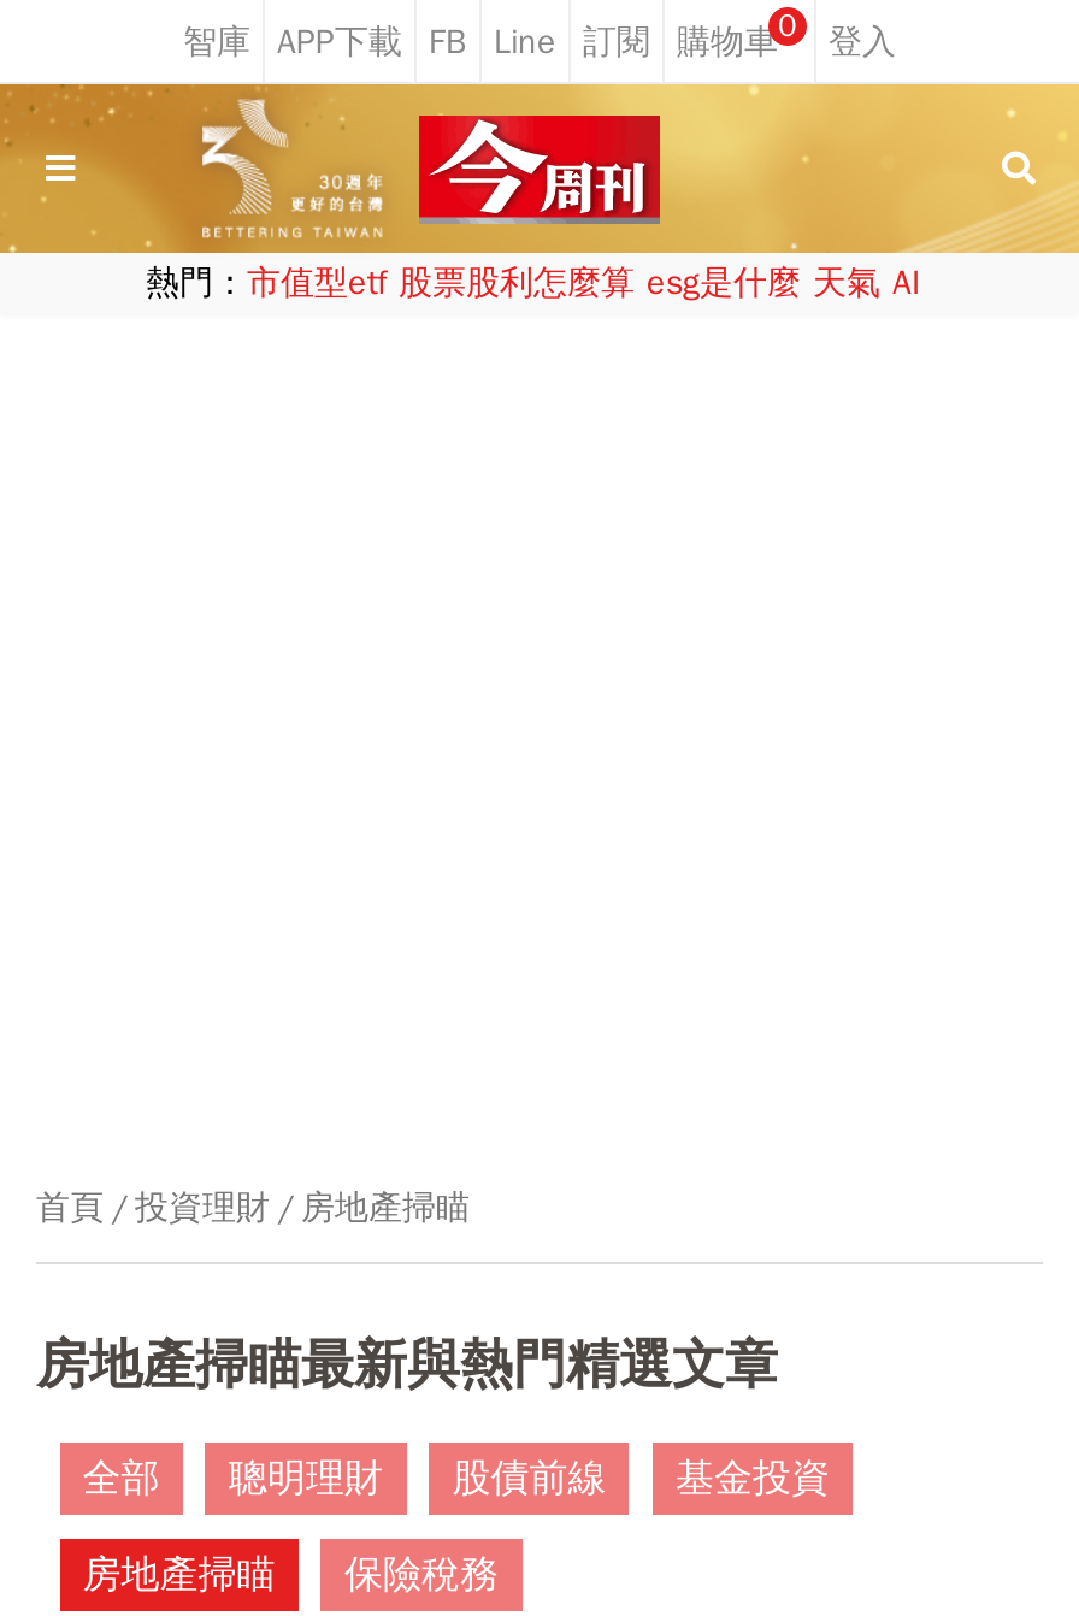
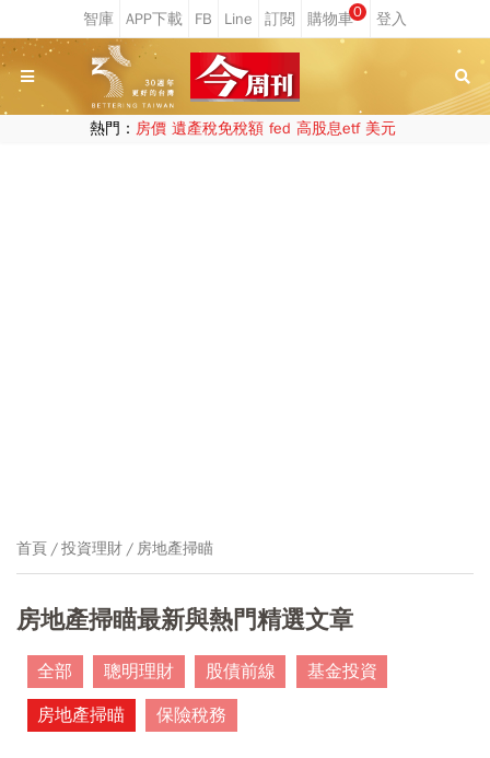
[146,263,921,303] 熱門：市值型etf 股票股利怎麼算 esg是什麼 天氣 AI -> [89,119,395,138] 熱門：房價 遺產稅免稅額 fed 高股息etf 美元

